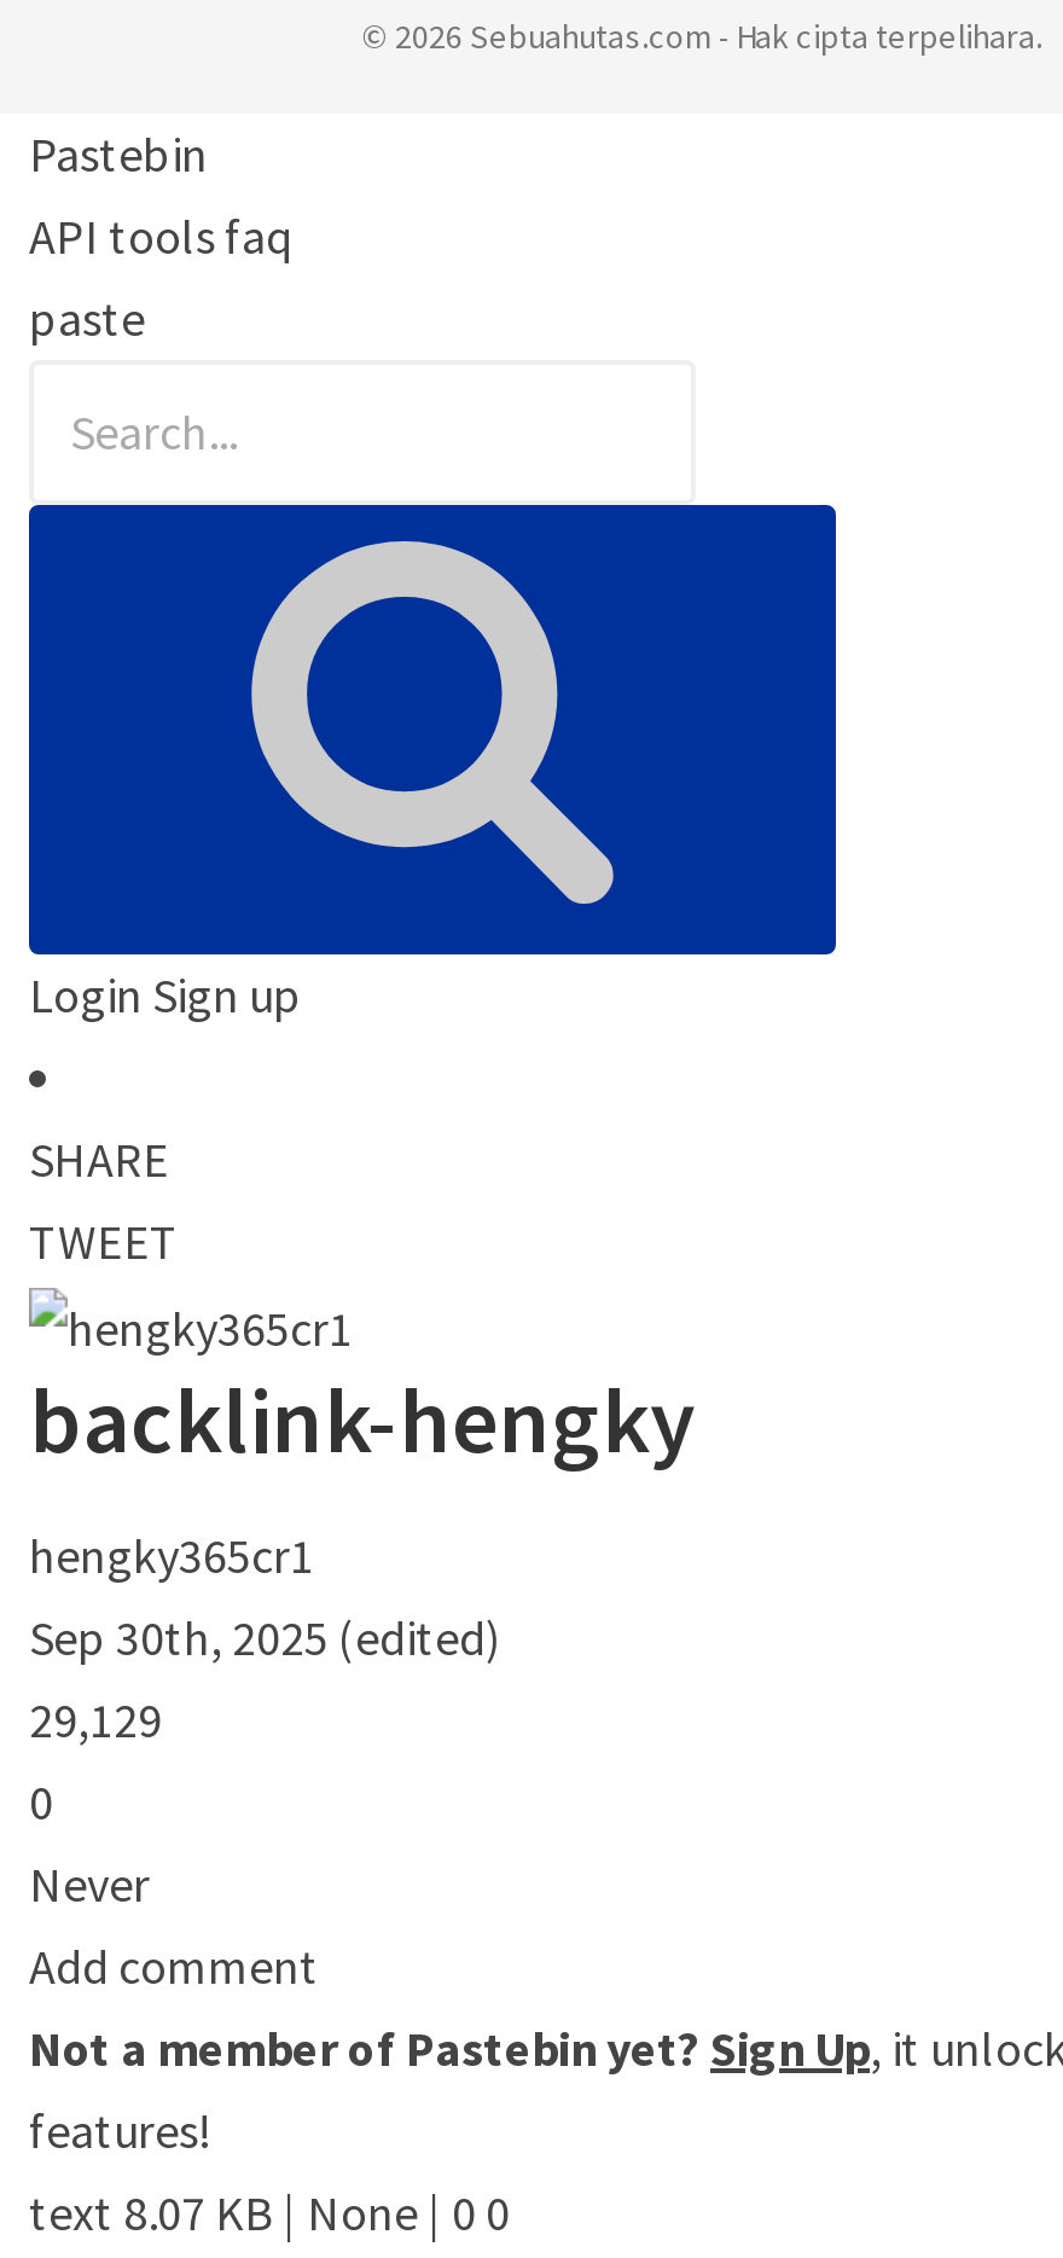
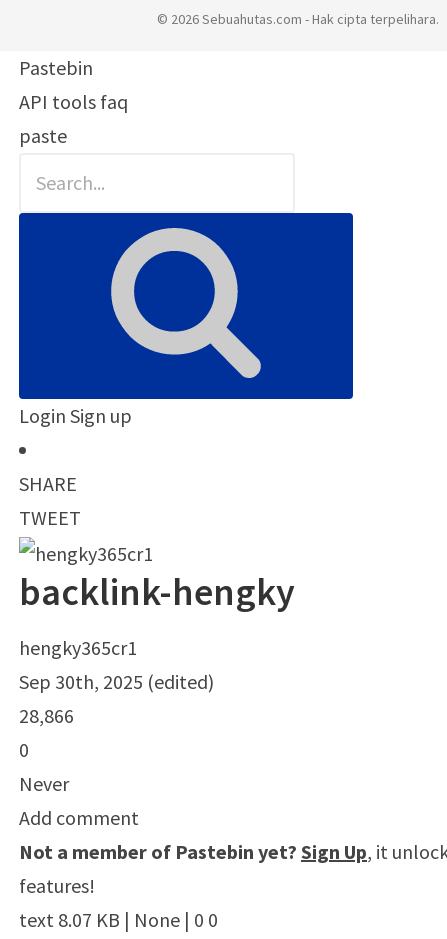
[29,1688,162,1749] 29,129 -> [19,703,74,728] 28,866

